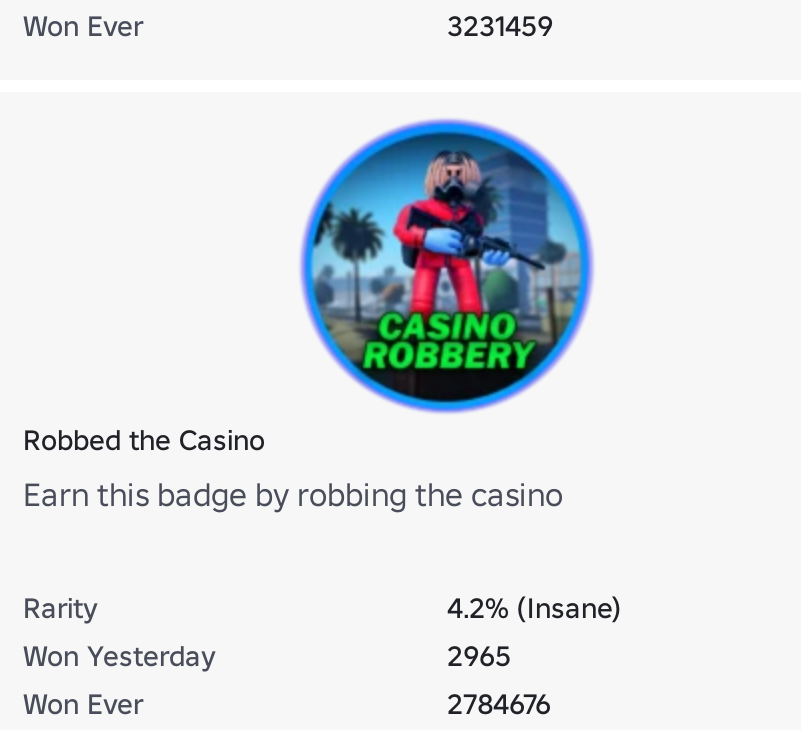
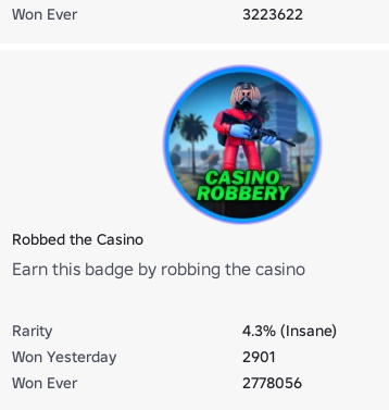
[447,7,553,43] 3231459 -> [242,4,303,23] 3223622
[447,589,621,625] 4.2% (Insane) -> [242,320,337,340] 4.3% (Insane)
[447,637,511,673] 2965 -> [242,346,275,366] 2901
[447,685,551,721] 2784676 -> [242,372,302,392] 2778056

